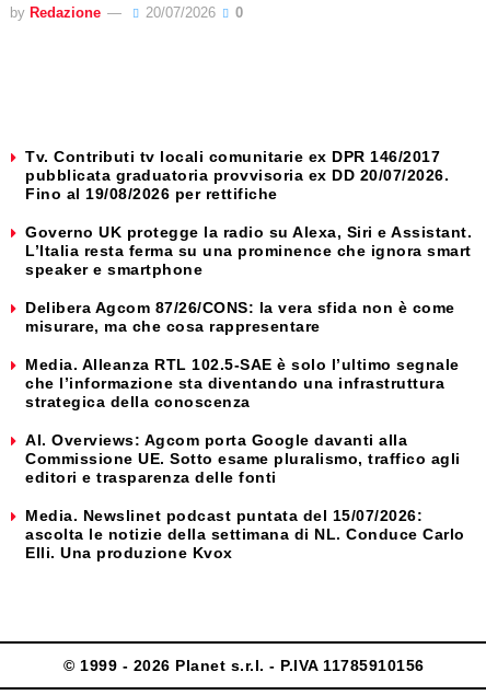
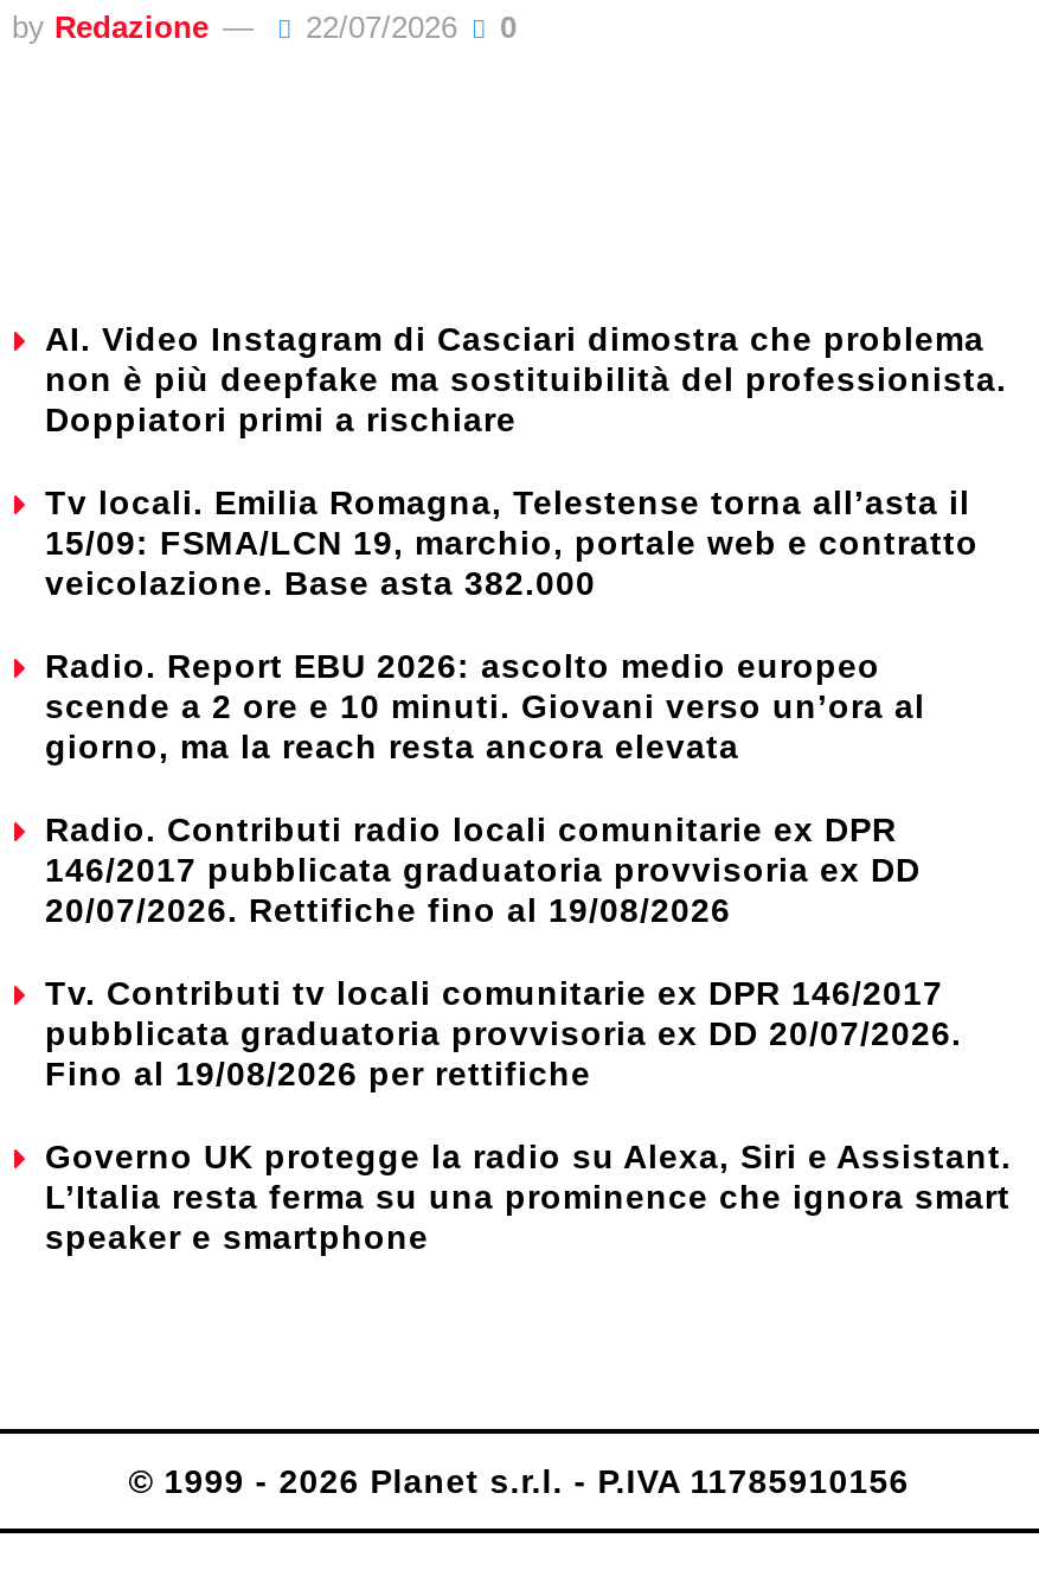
[141,4,243,21] 20/07/2026 0 -> [296,10,517,45] 22/07/2026 0
none -> [45,320,1007,929] AI. Video Instagram di Casciari dimostra che problema | non è più deepfake ma sostituibilità del professionista. | Doppiatori primi a rischiare | Tv locali. Emilia Romagna, Telestense torna all’asta il | 15/09: FSMA/LCN 19, marchio, portale web e contratto | veicolazione. Base asta 382.000 | Radio. Report EBU 2026: ascolto medio europeo | scende a 2 ore e 10 minuti. Giovani verso un’ora al | giorno, ma la reach resta ancora elevata | Radio. Contributi radio locali comunitarie ex DPR | 146/2017 pubblicata graduatoria provvisoria ex DD | 20/07/2026. Rettifiche fino al 19/08/2026
moved [25,148,472,278] -> [45,974,1012,1256]: Tv. Contributi tv locali comunitarie ex DPR 146/2017 | pubblicata graduatoria provvisoria ex DD 20/07/2026. | Fino al 19/08/2026 per rettifiche | Governo UK protegge la radio su Alexa, Siri e Assistant. | L’Italia resta ferma su una prominence che ignora smart | speaker e smartphone
[25,299,465,562] Delibera Agcom 87/26/CONS: la vera sfida non è come | misurare, ma che cosa rappresentare | Media. Alleanza RTL 102.5-SAE è solo l’ultimo segnale | che l’informazione sta diventando una infrastruttura | strategica della conoscenza | AI. Overviews: Agcom porta Google davanti alla | Commissione UE. Sotto esame pluralismo, traffico agli | editori e trasparenza delle fonti | Media. Newslinet podcast puntata del 15/07/2026: | ascolta le notizie della settimana di NL. Conduce Carlo | Elli. Una produzione Kvox -> none

